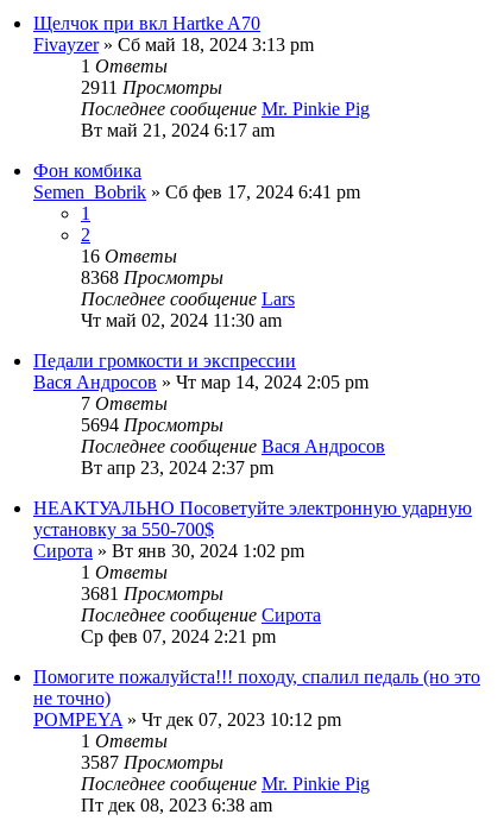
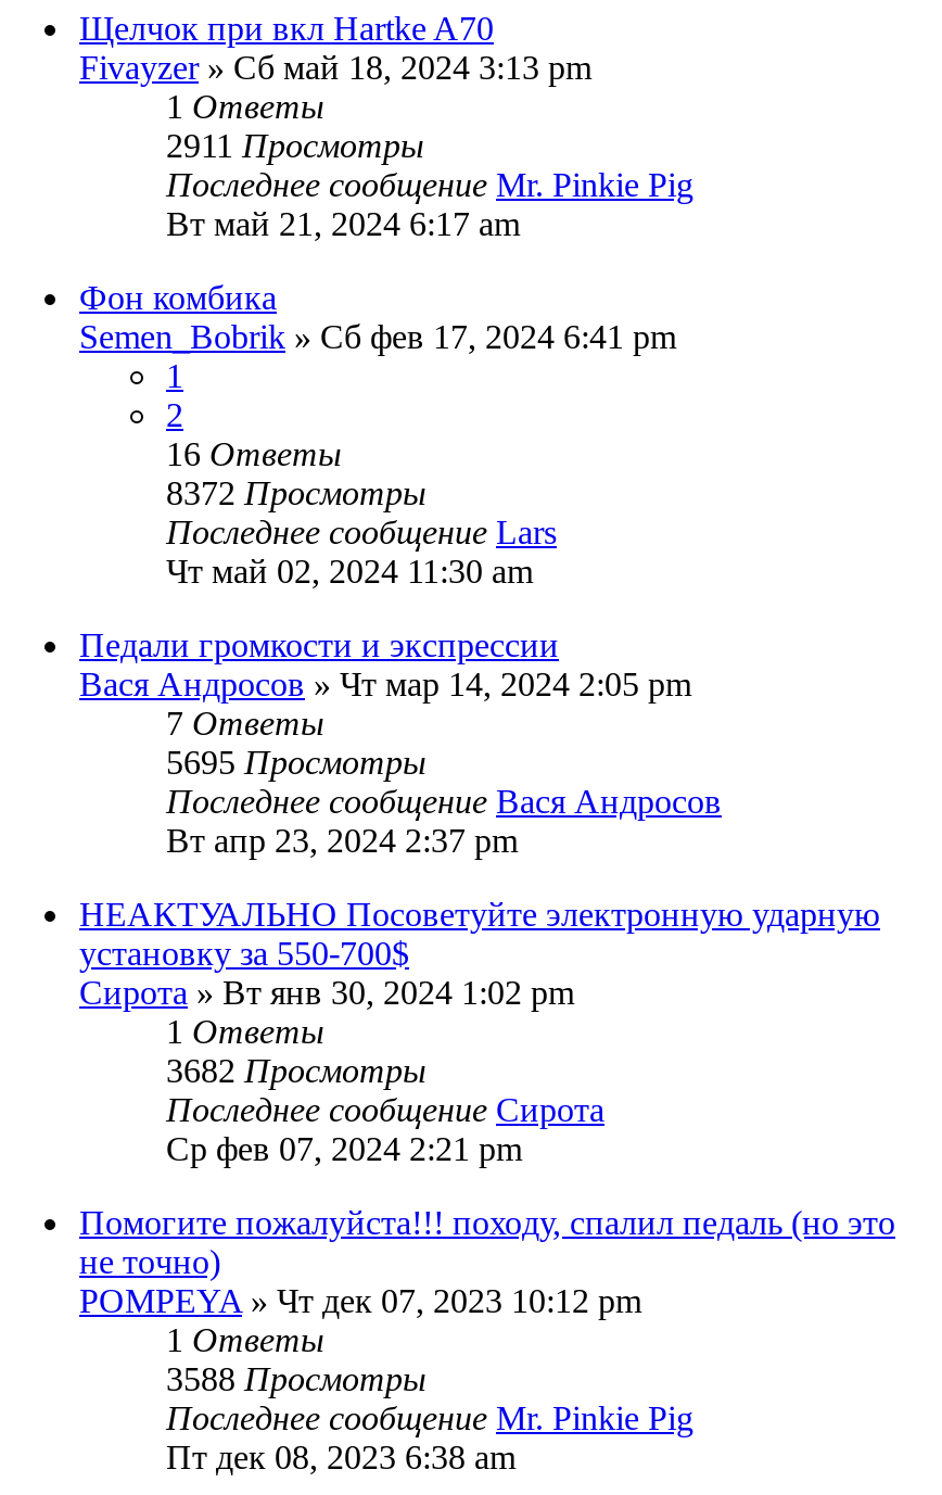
[81,267,223,288] 8368 Просмотры -> [166,475,427,512] 8372 Просмотры
[81,415,223,435] 5694 Просмотры -> [166,744,427,781] 5695 Просмотры
[81,584,223,604] 3681 Просмотры -> [166,1052,427,1089] 3682 Просмотры
[81,752,223,772] 3587 Просмотры -> [166,1361,427,1398] 3588 Просмотры

